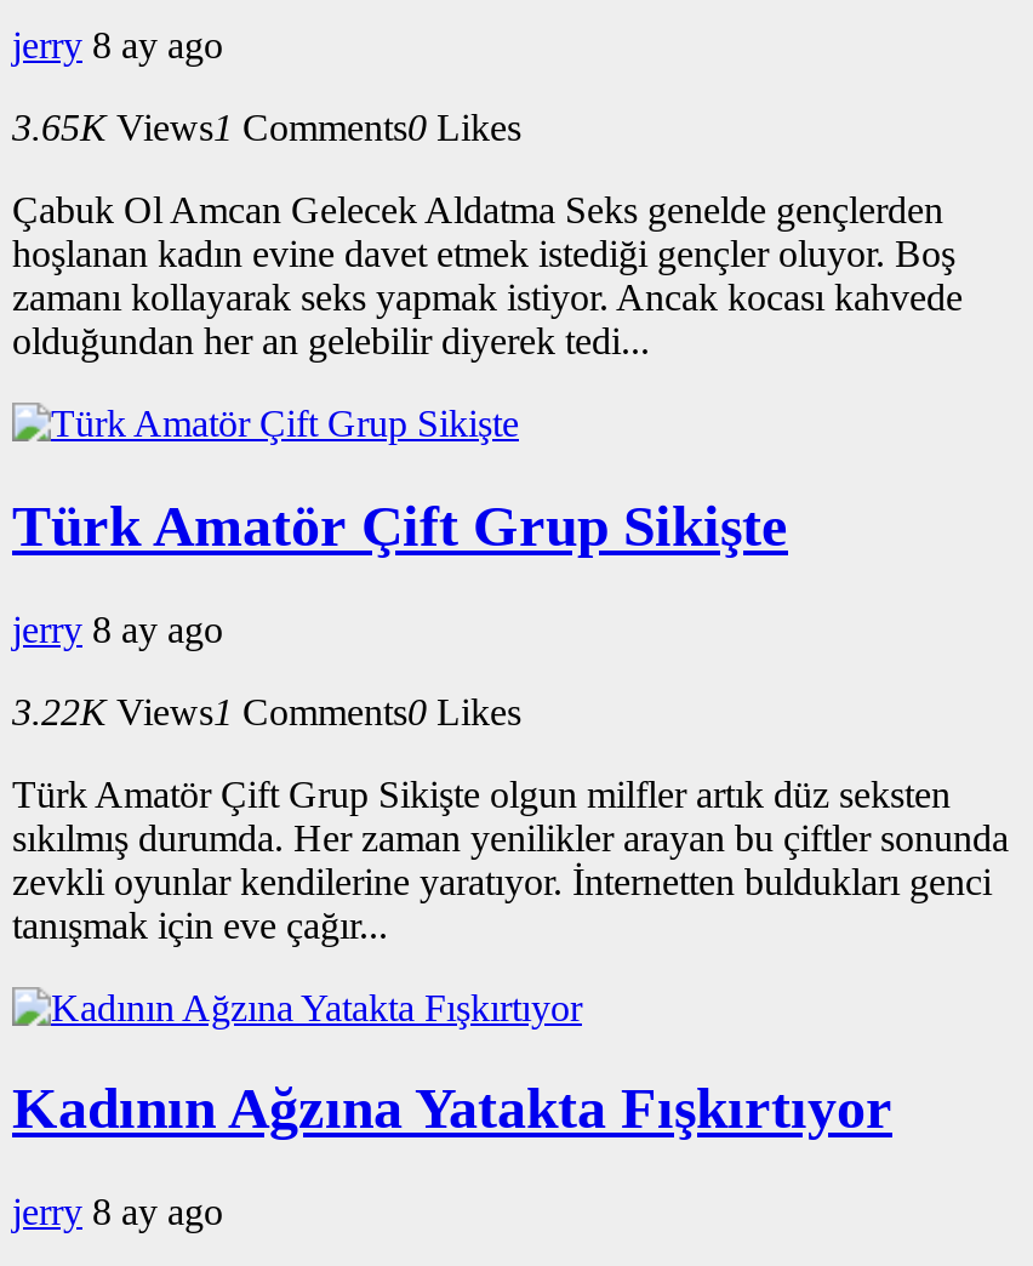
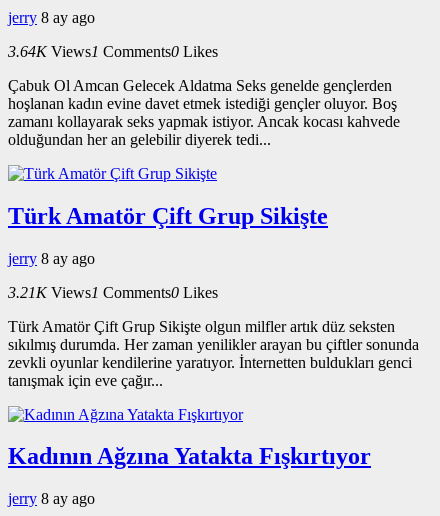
[12,106,521,147] 3.65K Views1 Comments0 Likes -> [8,43,218,60] 3.64K Views1 Comments0 Likes
[12,690,521,731] 3.22K Views1 Comments0 Likes -> [8,283,218,300] 3.21K Views1 Comments0 Likes

